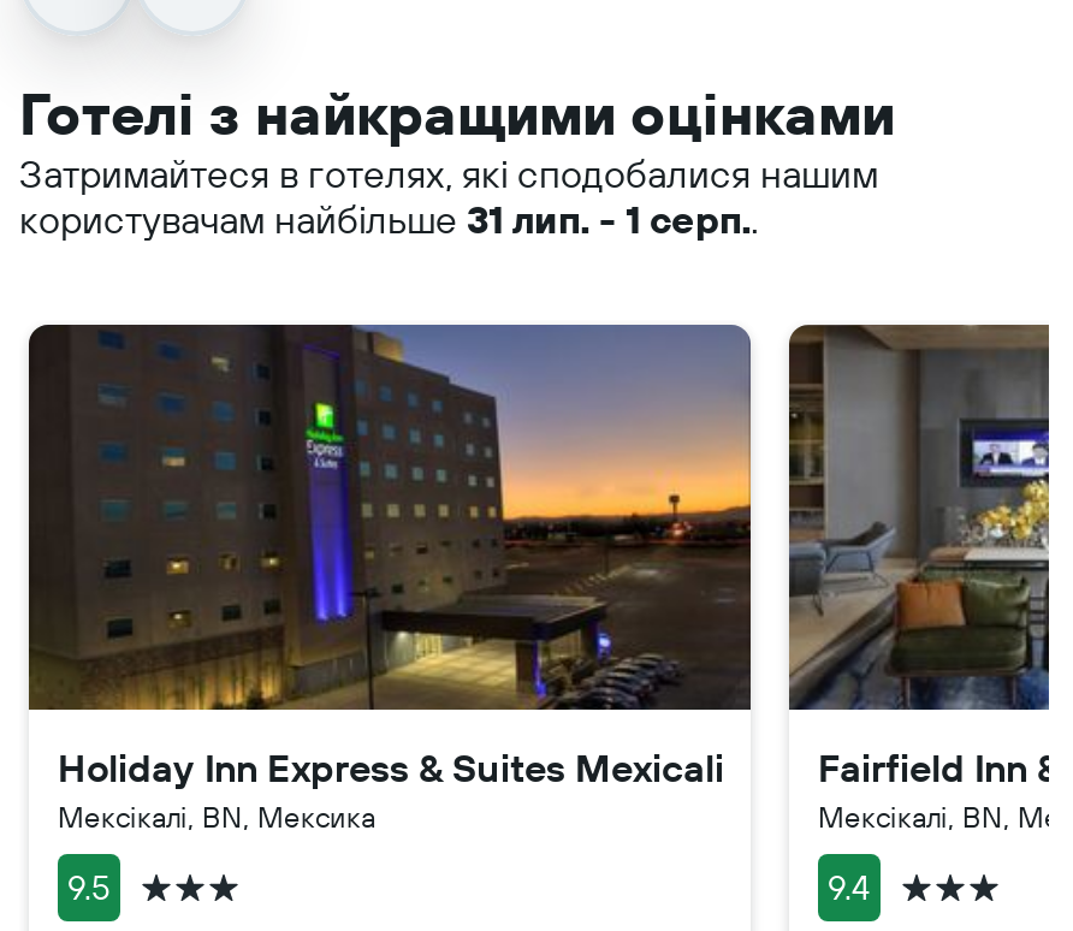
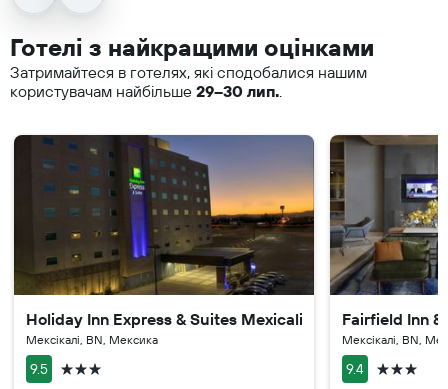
[19,195,758,243] користувачам найбільше 31 лип. - 1 серп.. -> [10,81,282,101] користувачам найбільше 29–30 лип..

